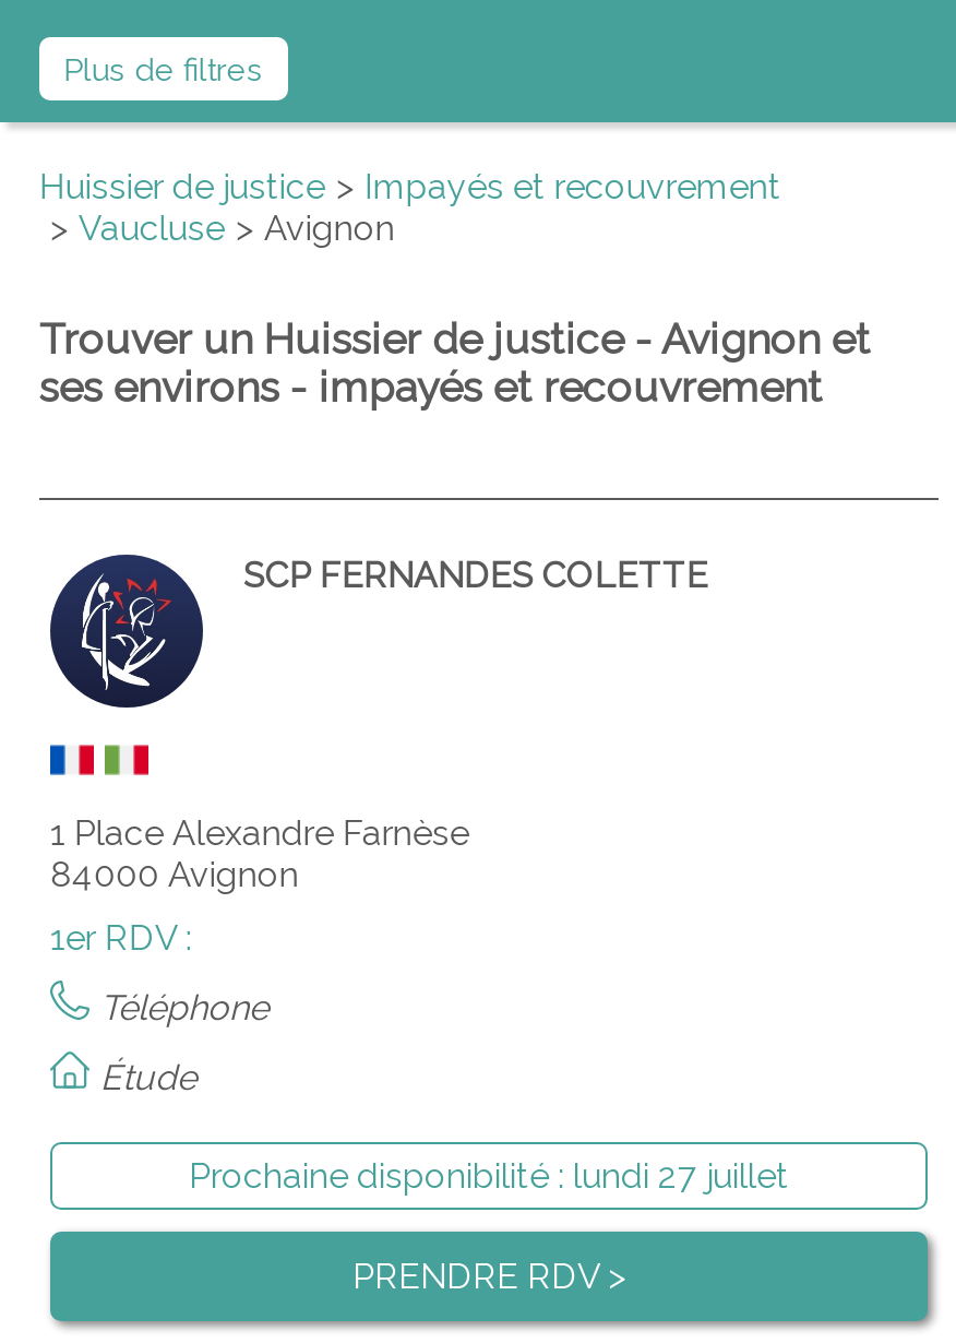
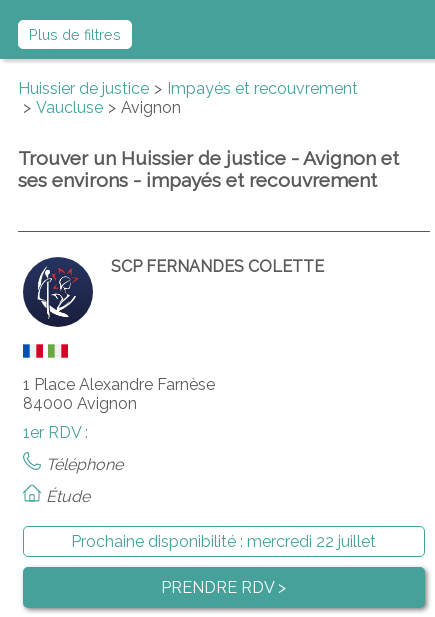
[189,1155,789,1196] Prochaine disponibilité : lundi 27 juillet -> [71,532,376,551] Prochaine disponibilité : mercredi 22 juillet

